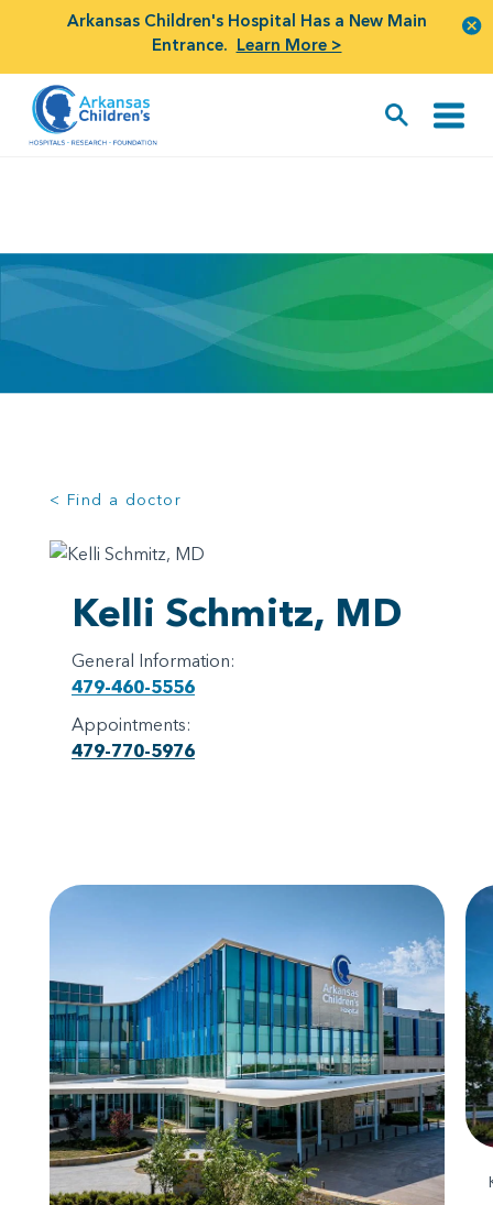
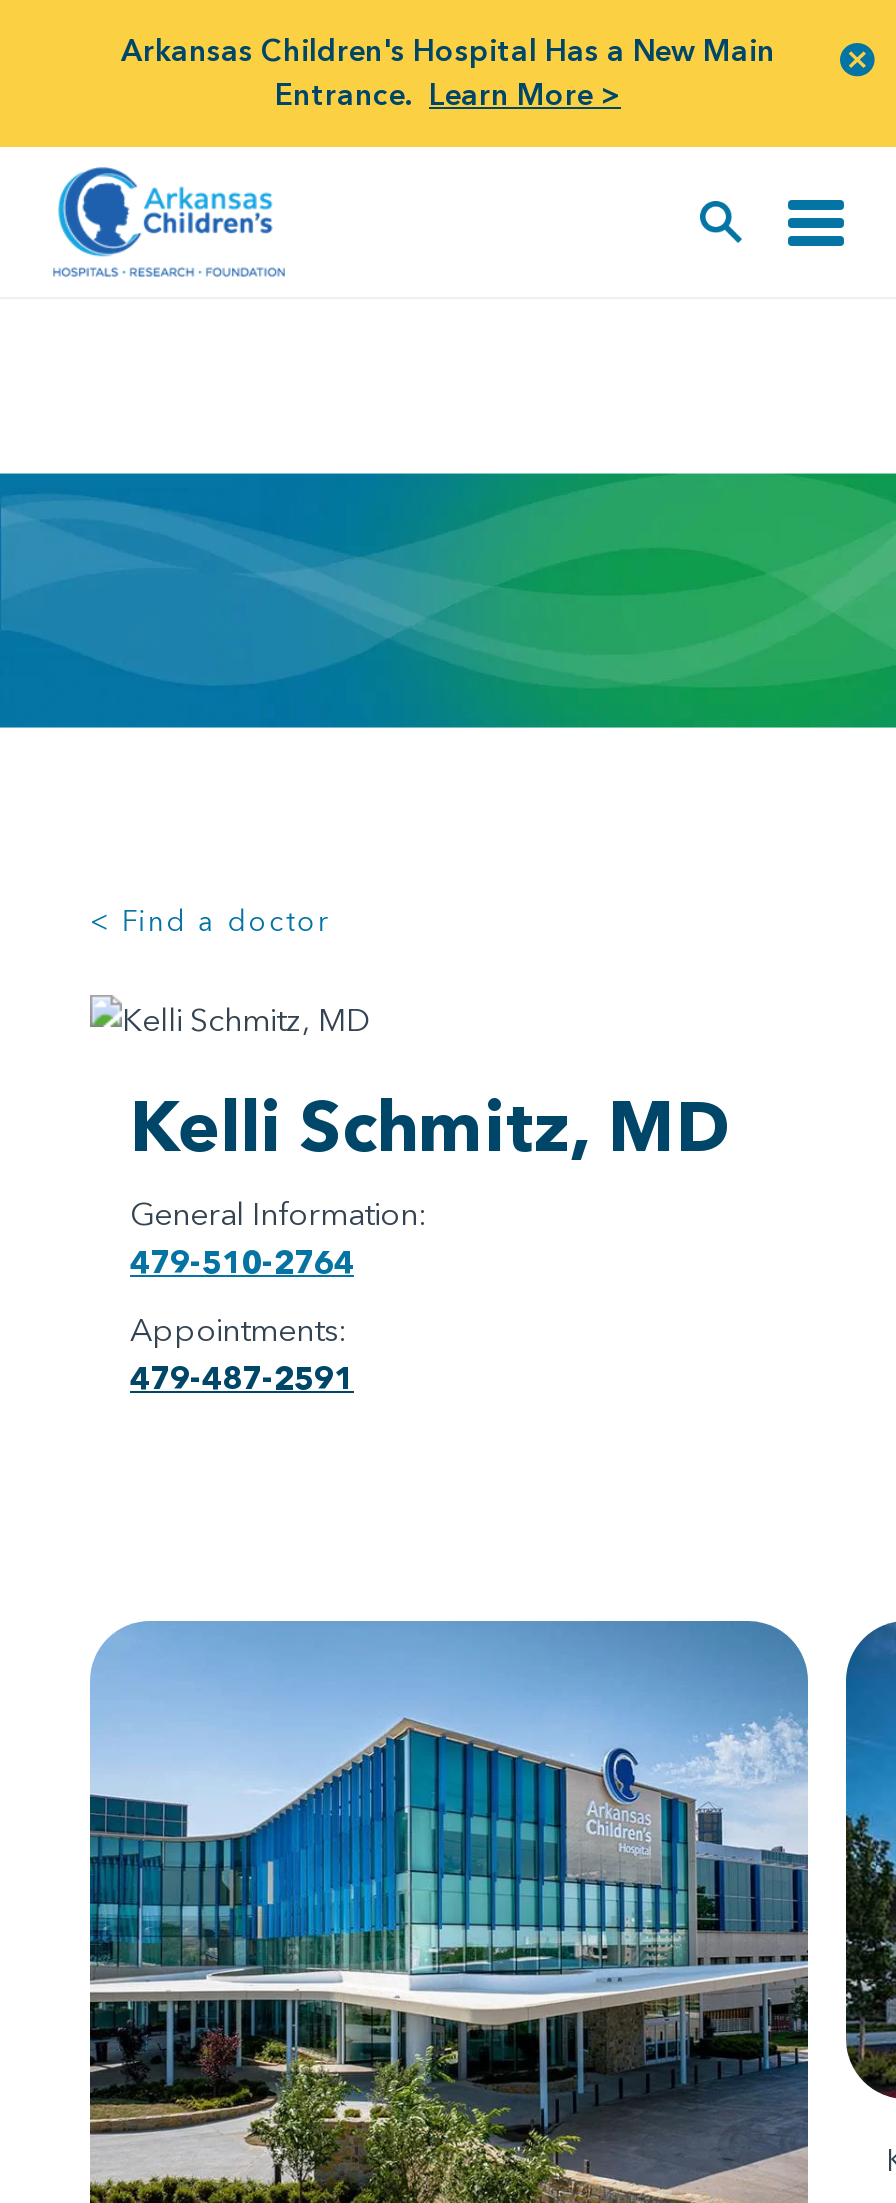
[72,675,195,697] 479-460-5556 -> [130,1240,354,1280] 479-510-2764
[72,739,195,761] 479-770-5976 -> [130,1356,354,1396] 479-487-2591

